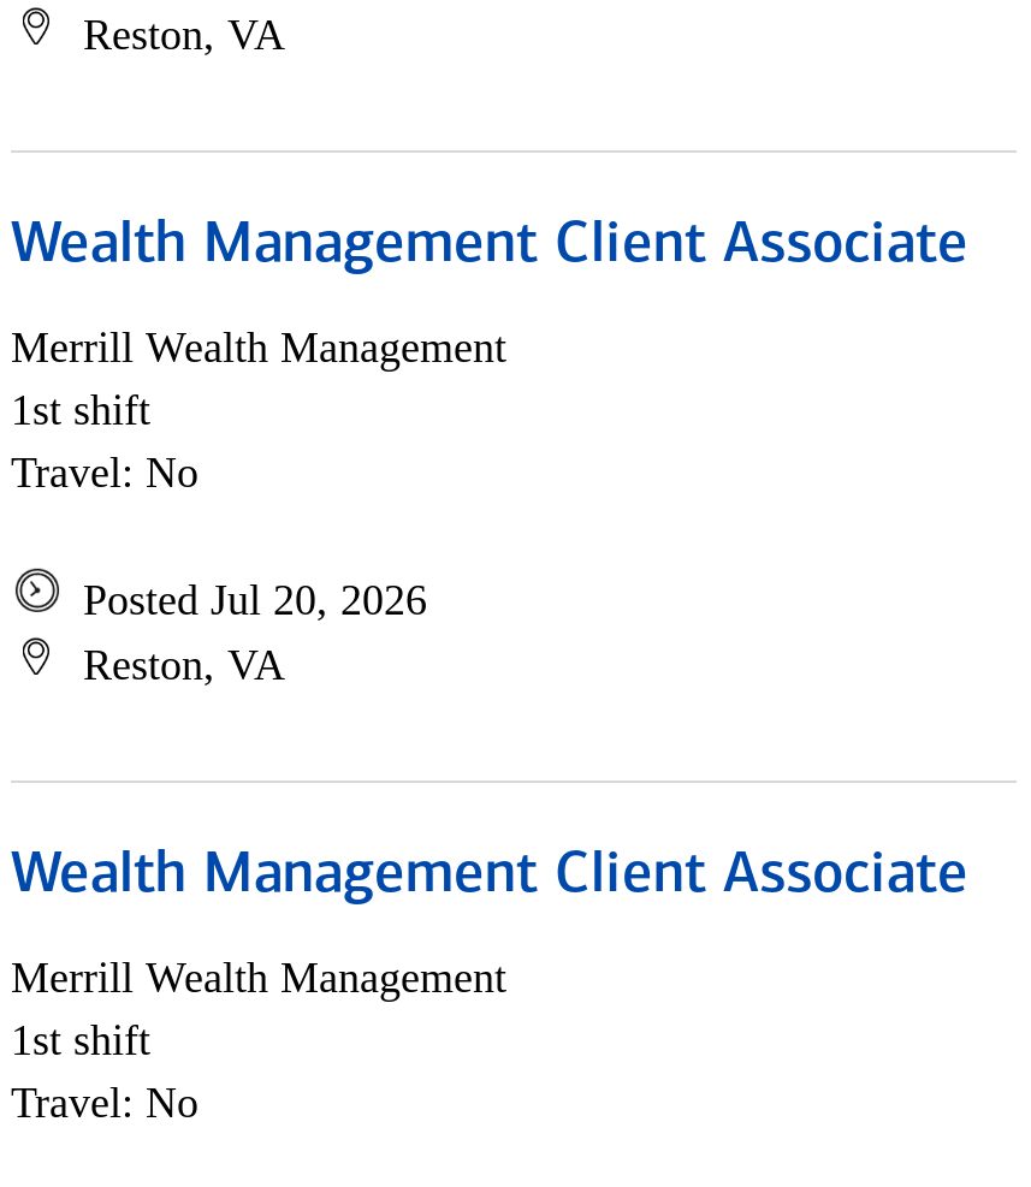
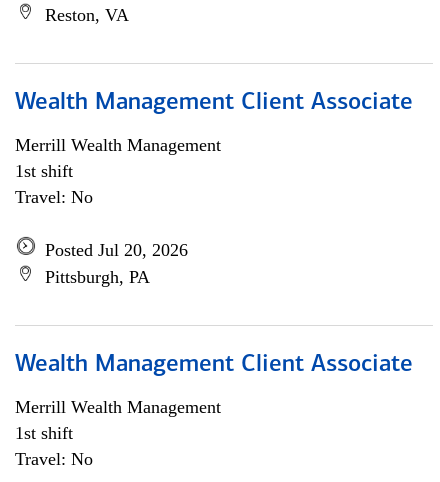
[83,641,285,689] Reston, VA -> [45,267,150,287] Pittsburgh, PA

